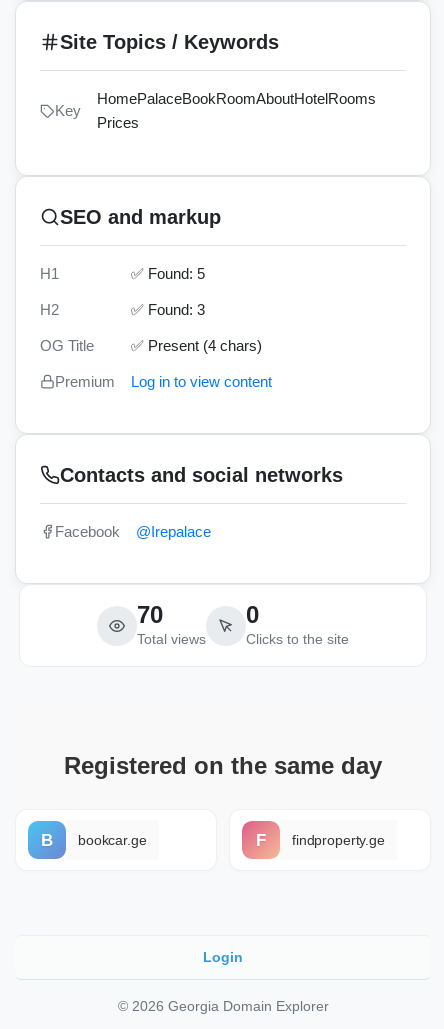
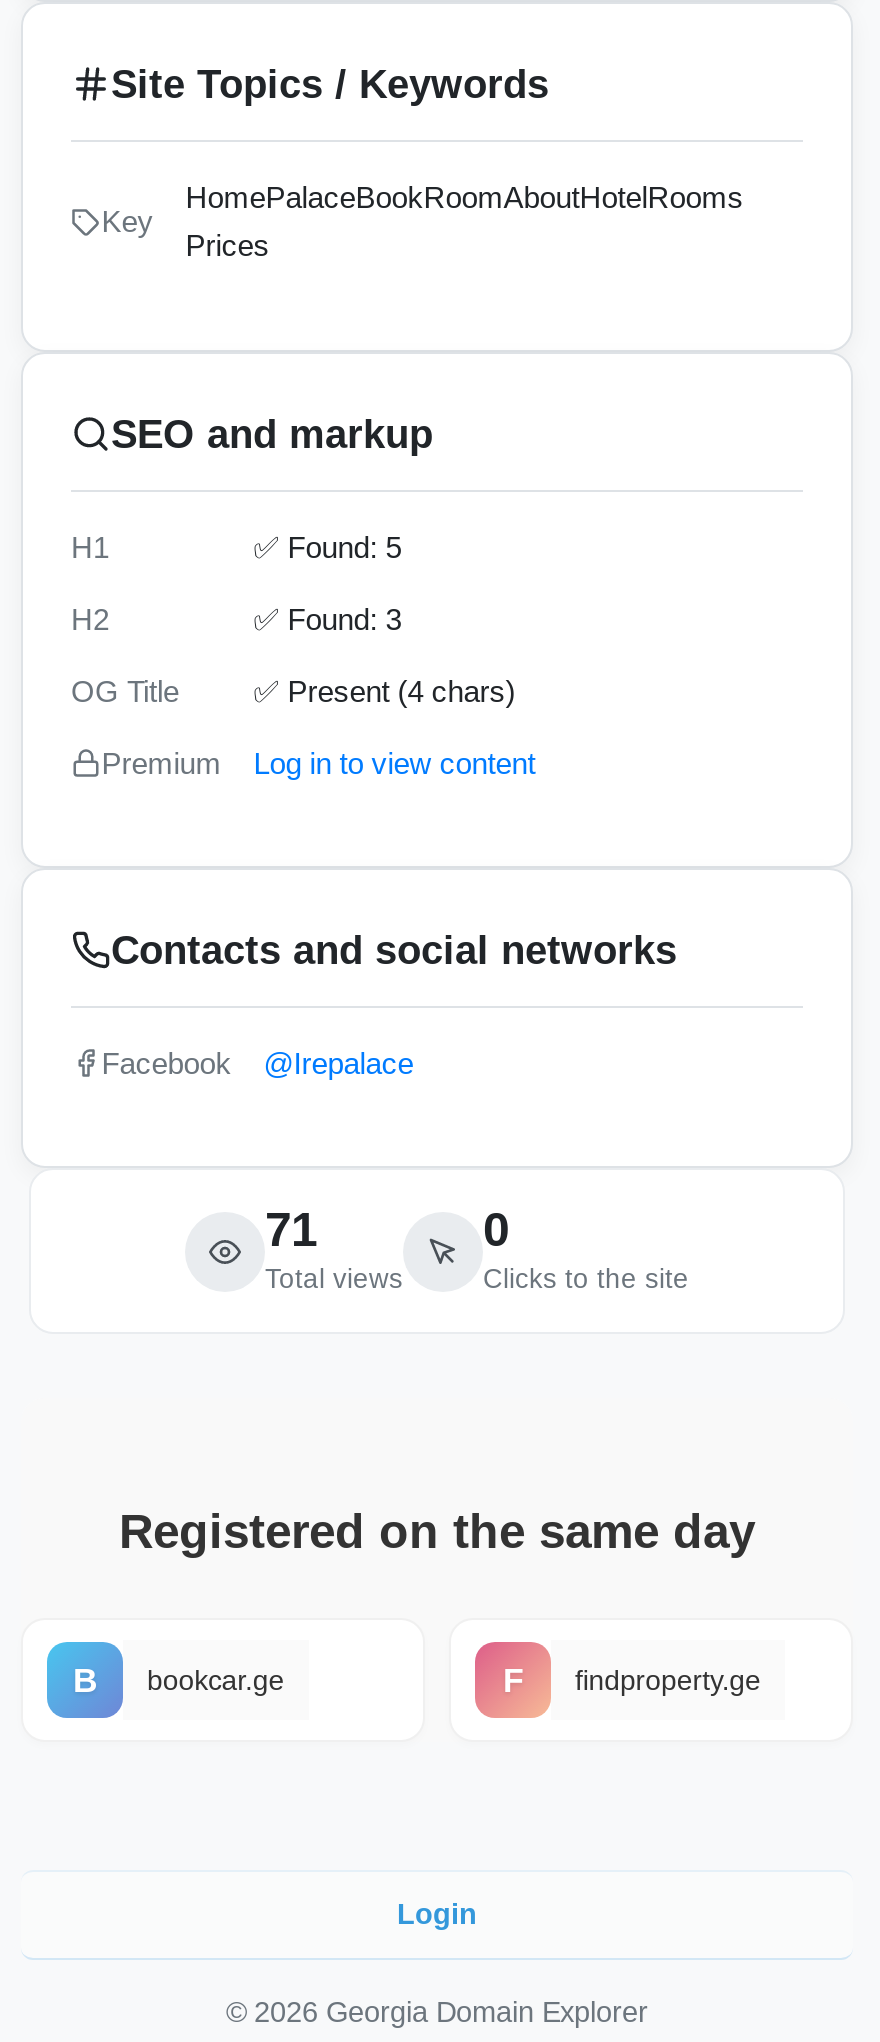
[137,601,163,628] 70 -> [265,1202,317,1256] 71

